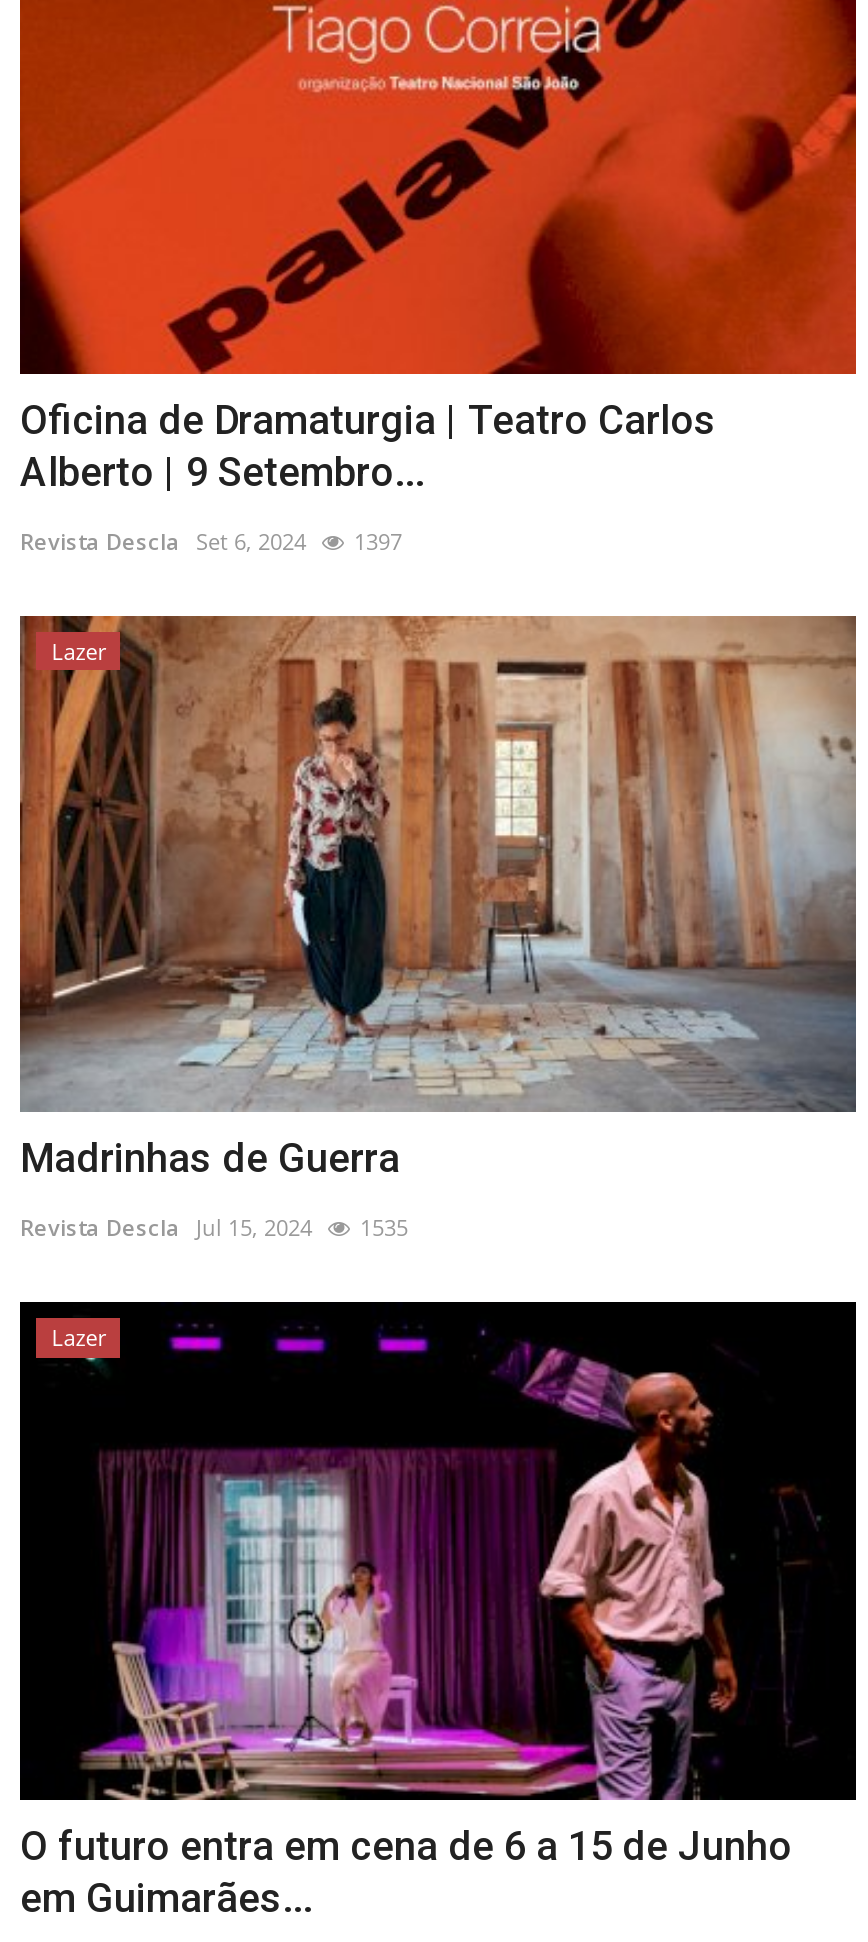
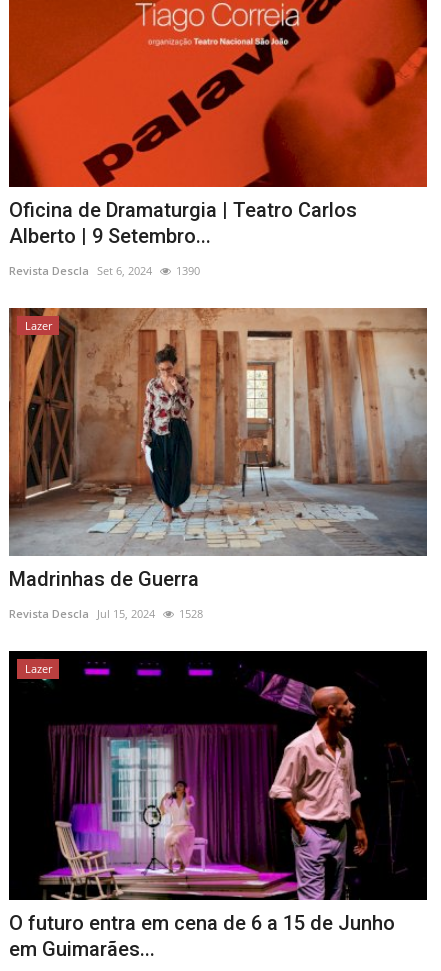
[20,525,402,555] Revista Descla Set 6, 2024 1397 -> [9,263,200,278] Revista Descla Set 6, 2024 1390
[20,1212,408,1242] Revista Descla Jul 15, 2024 1535 -> [9,606,203,621] Revista Descla Jul 15, 2024 1528

